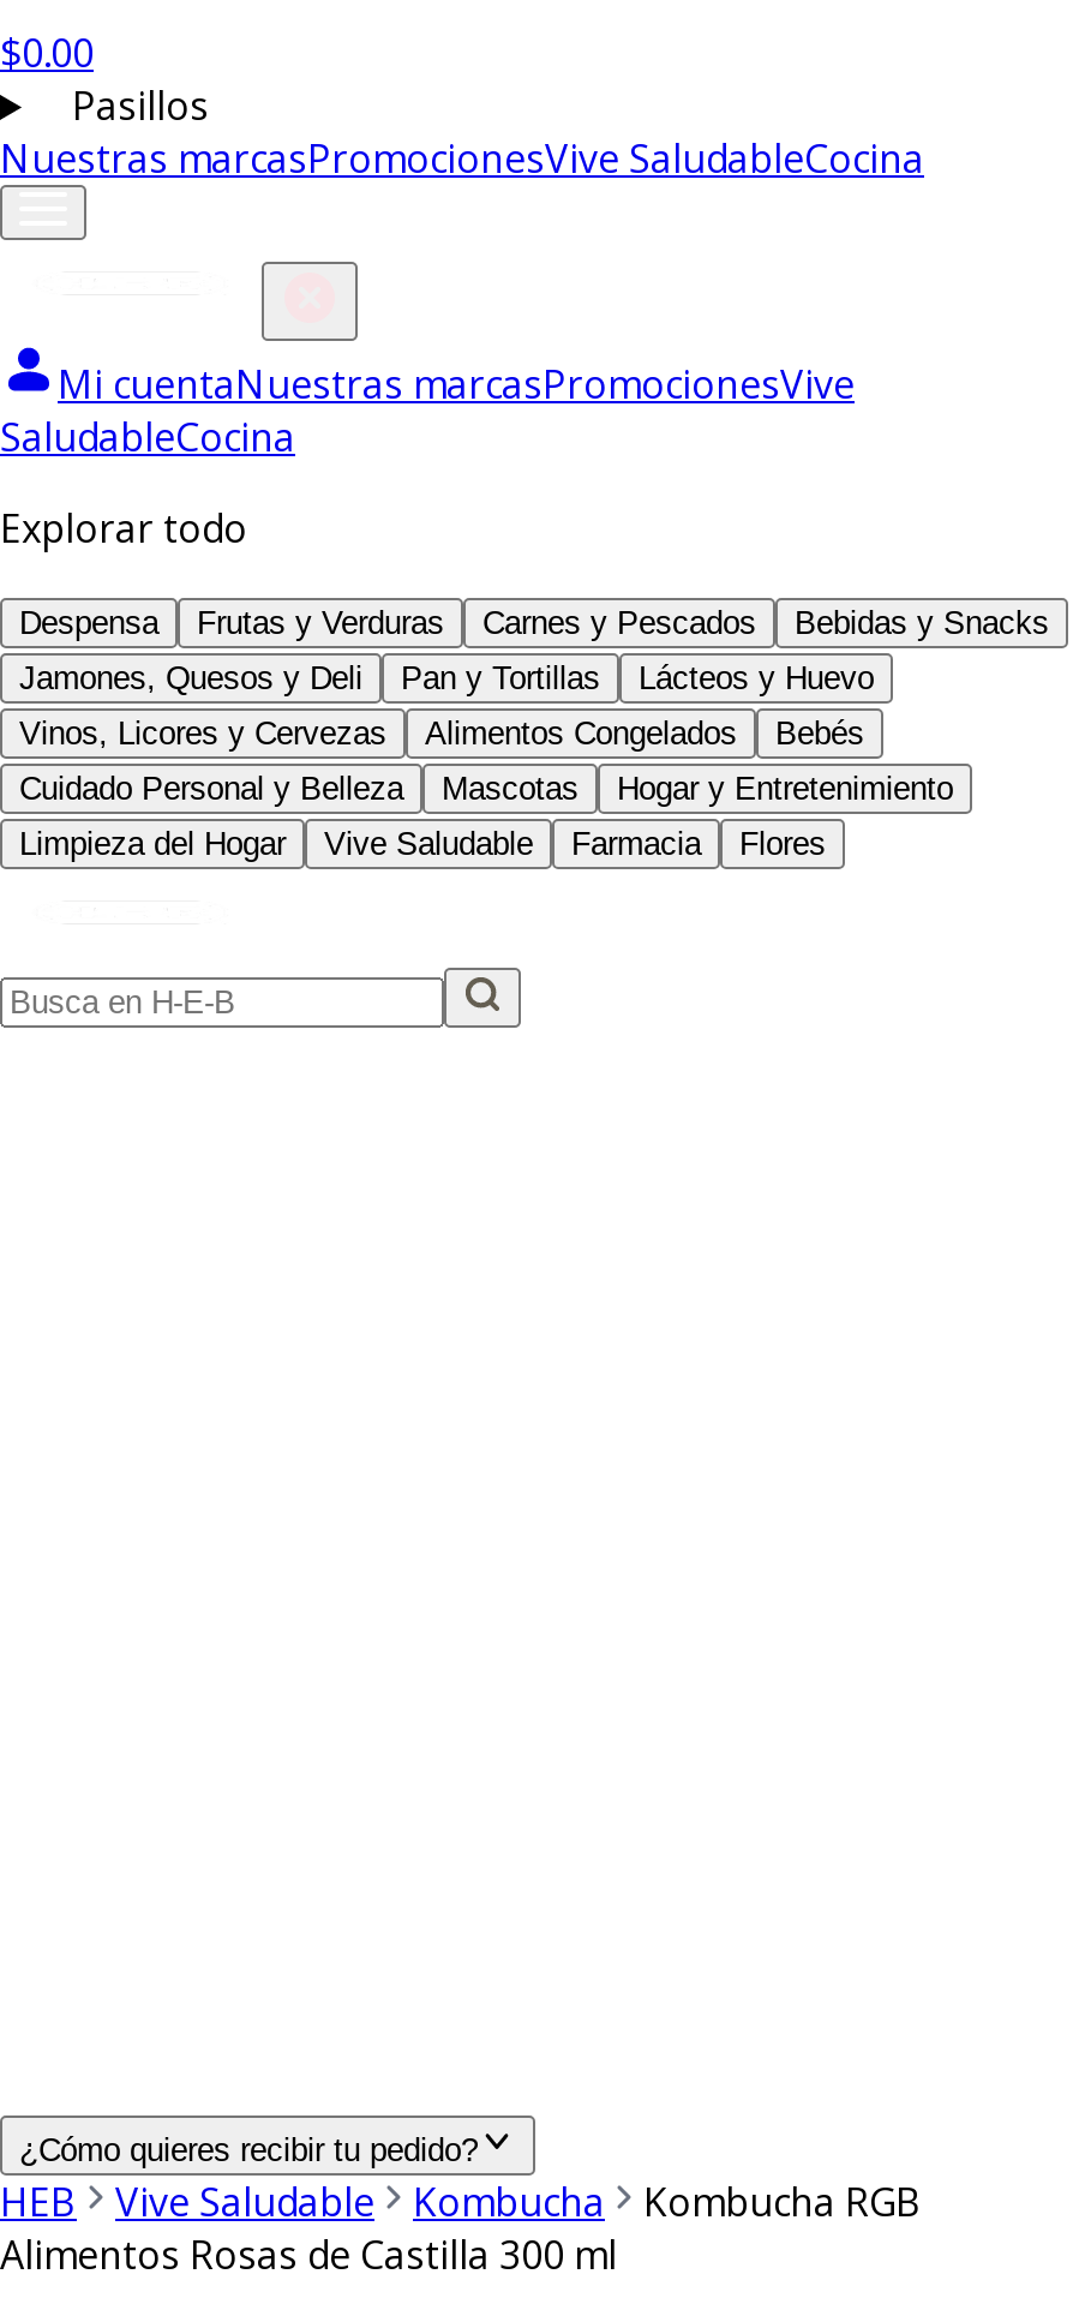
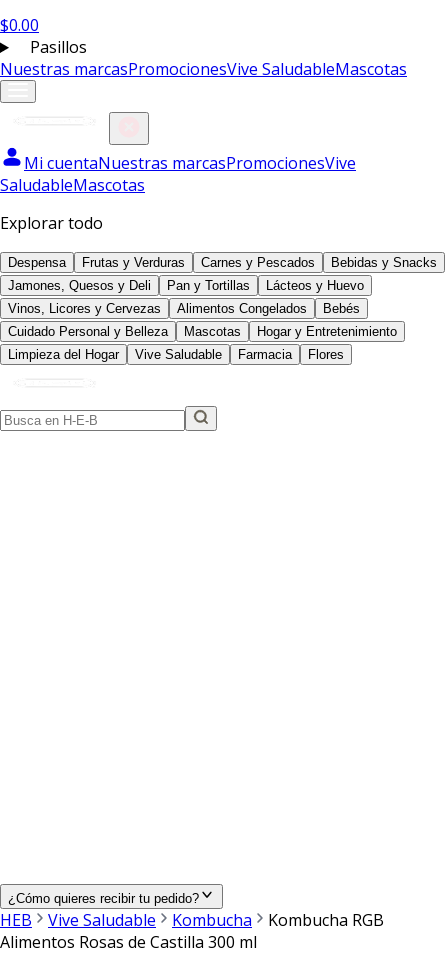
[0,132,924,185] Nuestras marcasPromocionesVive SaludableCocina -> [0,58,407,80] Nuestras marcasPromocionesVive SaludableMascotas
[0,411,295,463] SaludableCocina -> [0,174,145,196] SaludableMascotas

